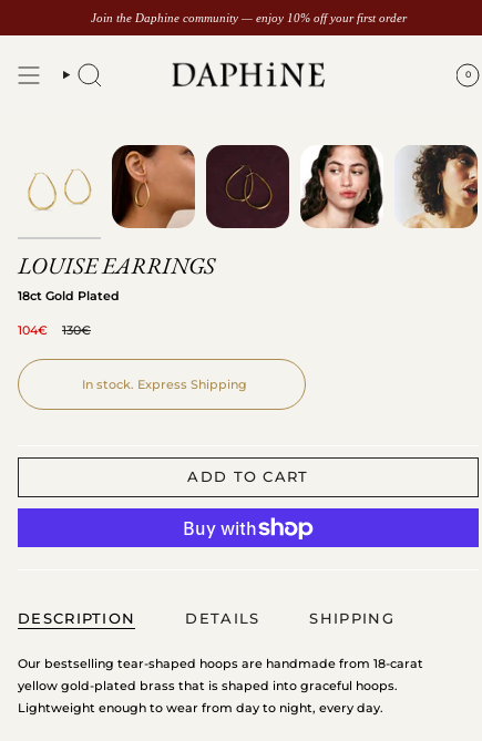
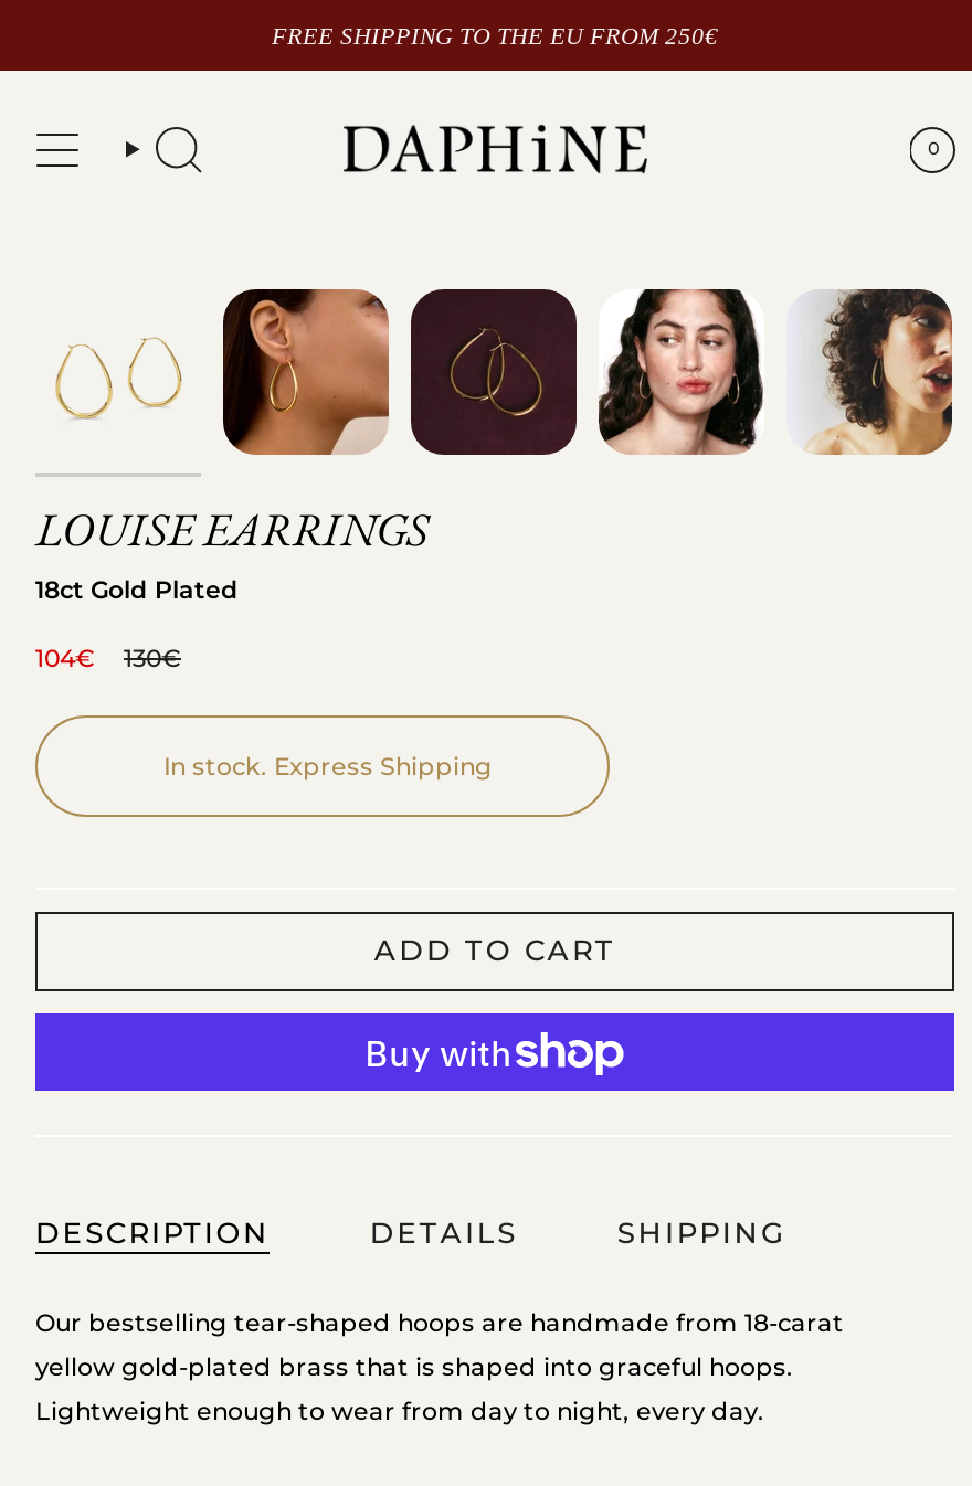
[90,11,406,24] Join the Daphine community — enjoy 10% off your first order -> [272,22,718,49] FREE SHIPPING TO THE EU FROM 250€

